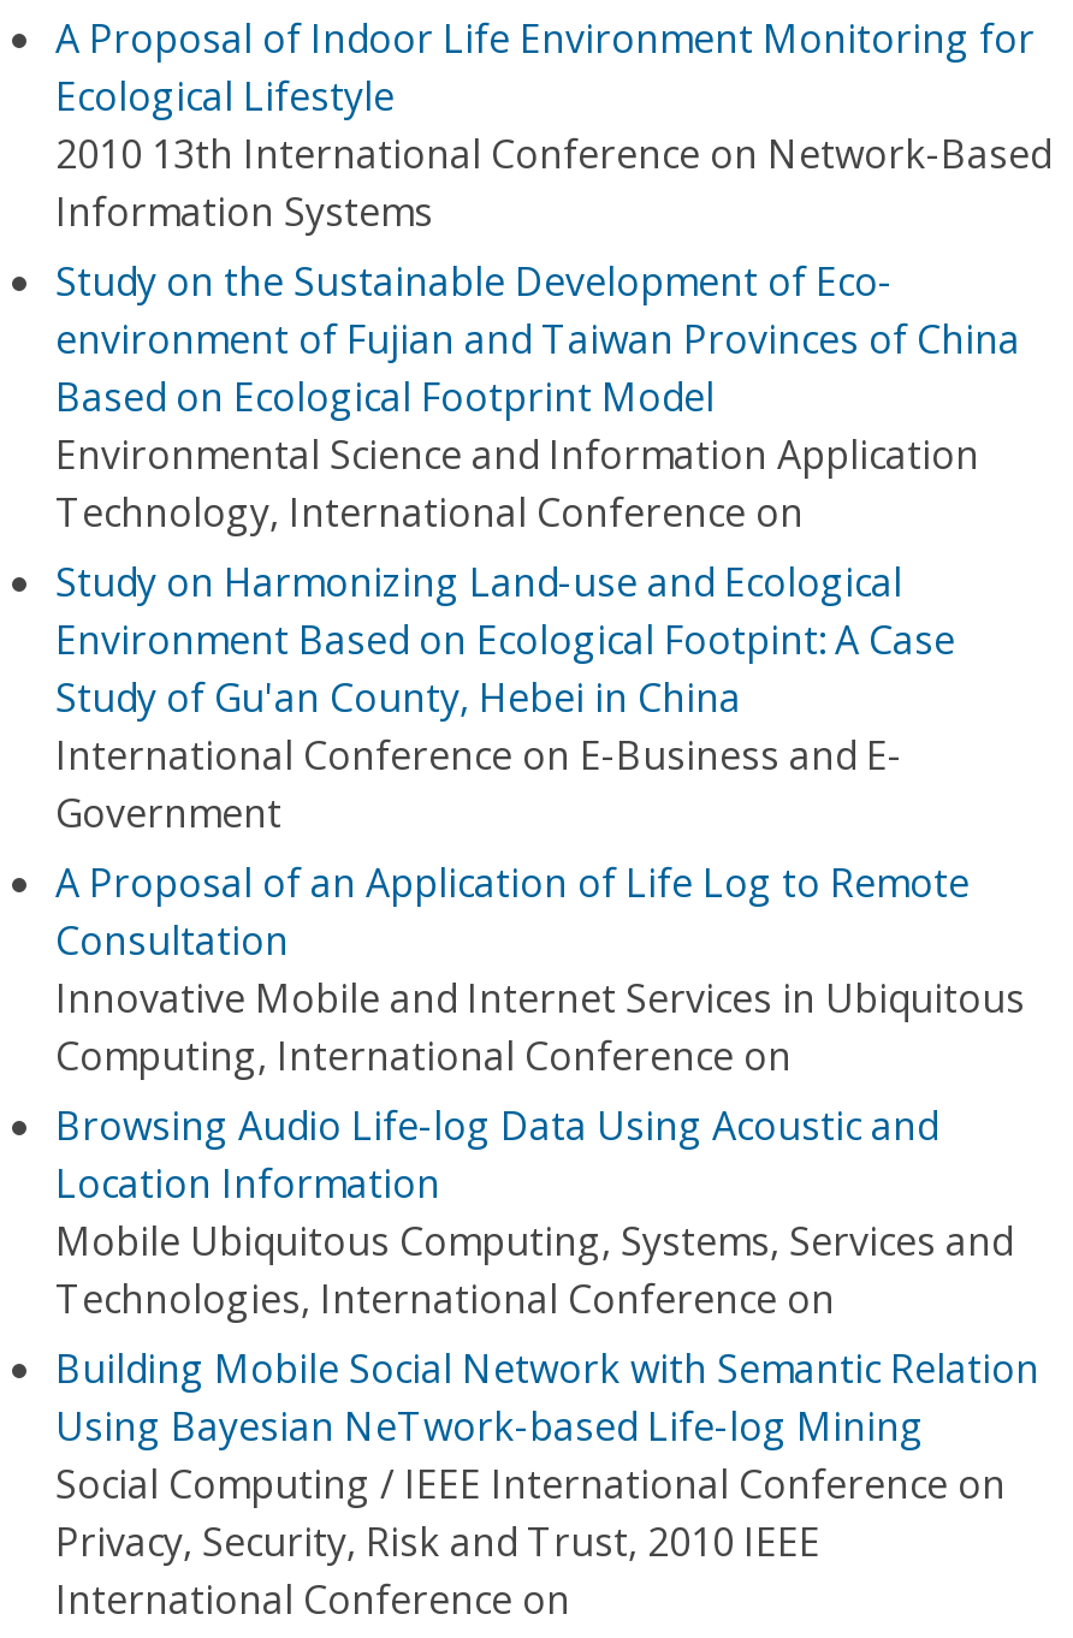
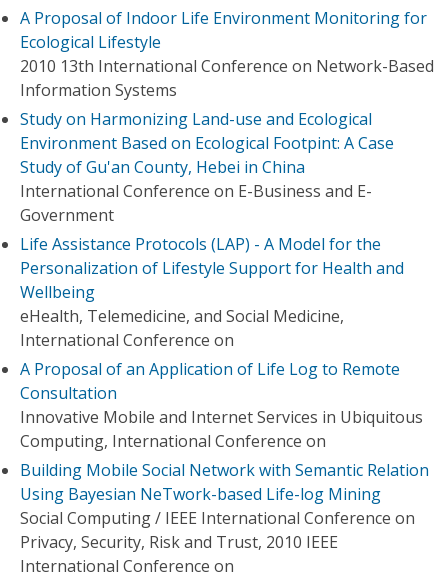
[55,255,1020,539] Study on the Sustainable Development of Eco- | environment of Fujian and Taiwan Provinces of China | Based on Ecological Footprint Model | Environmental Science and Information Application | Technology, International Conference on -> none
moved [55,556,955,839] -> [20,108,394,226]: Study on Harmonizing Land-use and Ecological | Environment Based on Ecological Footpint: A Case | Study of Gu'an County, Hebei in China | International Conference on E-Business and E- | Government
none -> [20,233,404,351] Life Assistance Protocols (LAP) - A Model for the | Personalization of Lifestyle Support for Health and | Wellbeing | eHealth, Telemedicine, and Social Medicine, | International Conference on
[55,1099,1013,1325] Browsing Audio Life-log Data Using Acoustic and | Location Information | Mobile Ubiquitous Computing, Systems, Services and | Technologies, International Conference on -> none

